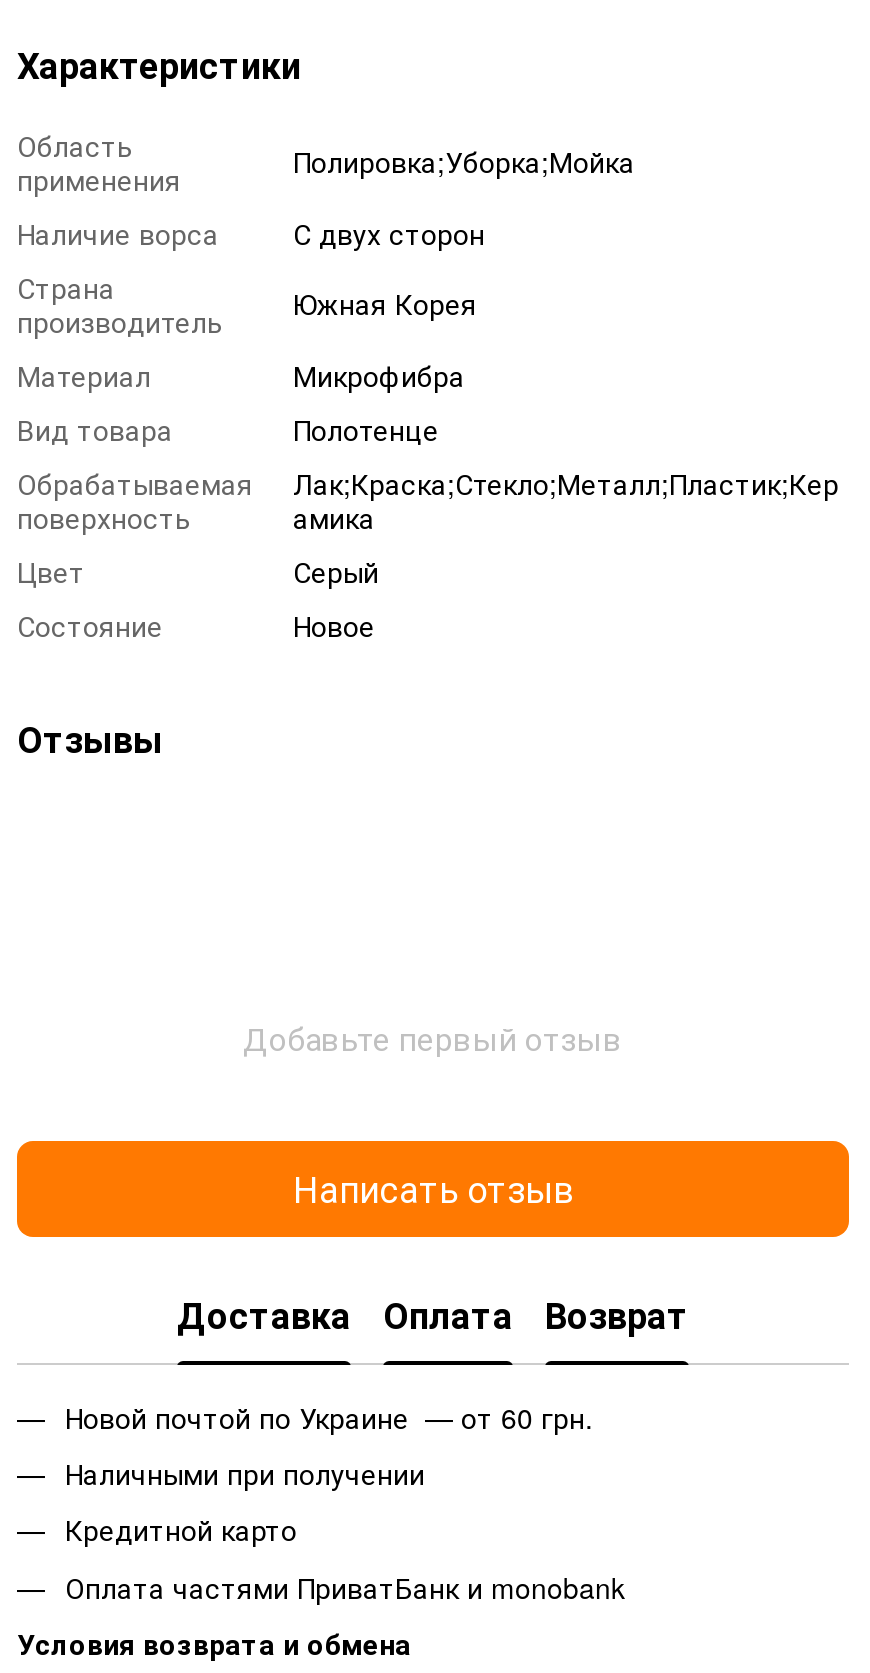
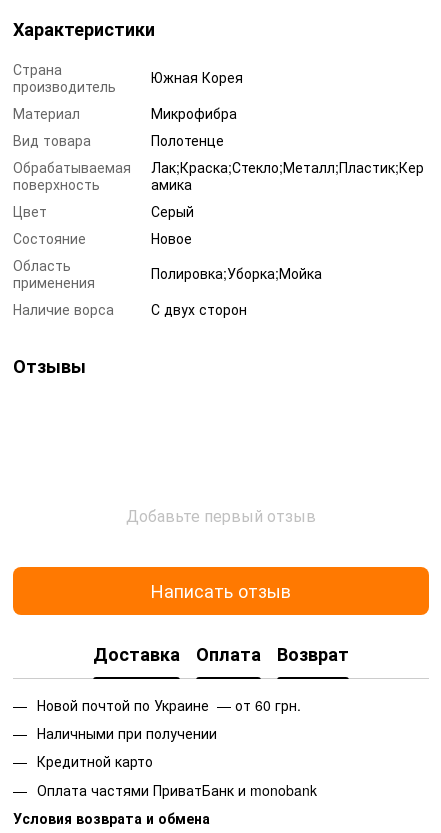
moved [17,124,635,252] -> [13,255,322,319]: Область | применения | Полировка;Уборка;Мойка | Наличие ворса | С двух сторон
moved [17,266,839,644] -> [13,59,424,248]: Страна | производитель | Южная Корея | ... | Состояние | Новое

